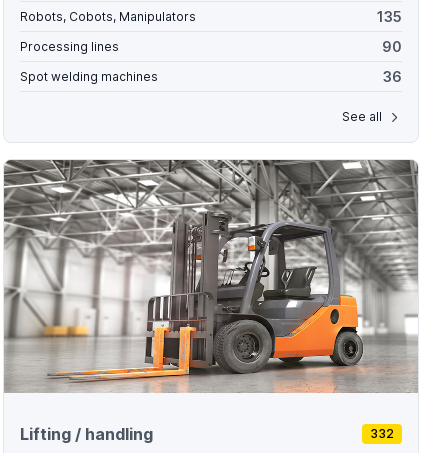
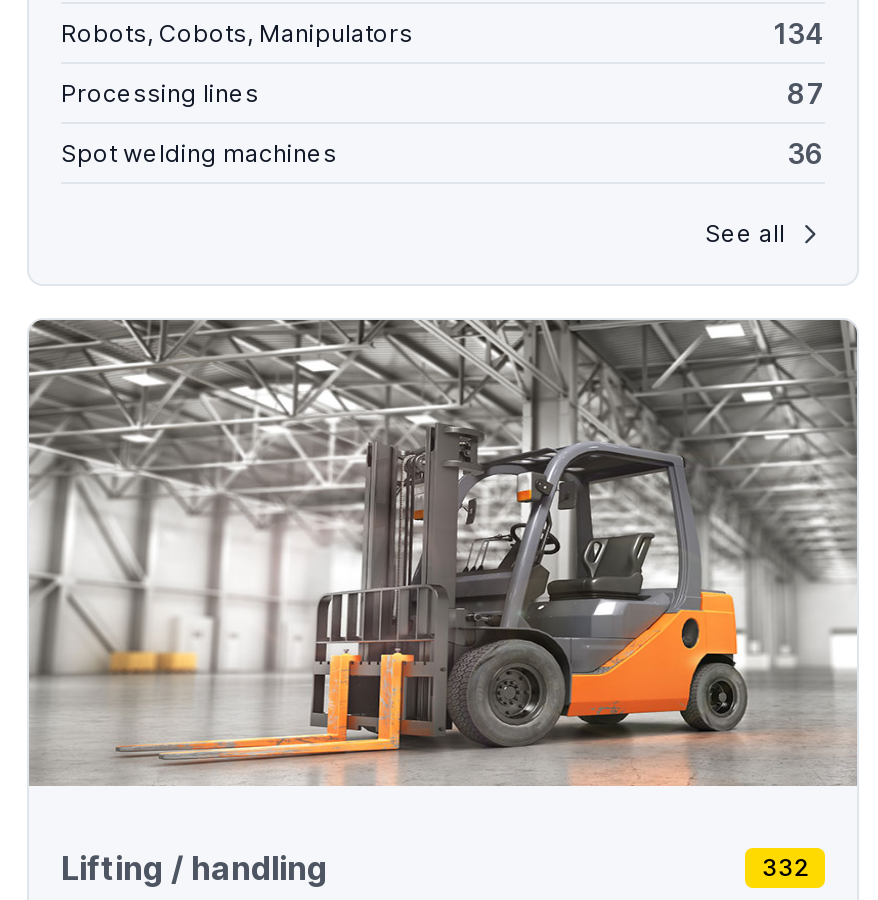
[377,8,402,25] 135 -> [773,16,825,50] 134
[382,38,402,55] 90 -> [787,76,825,110] 87

